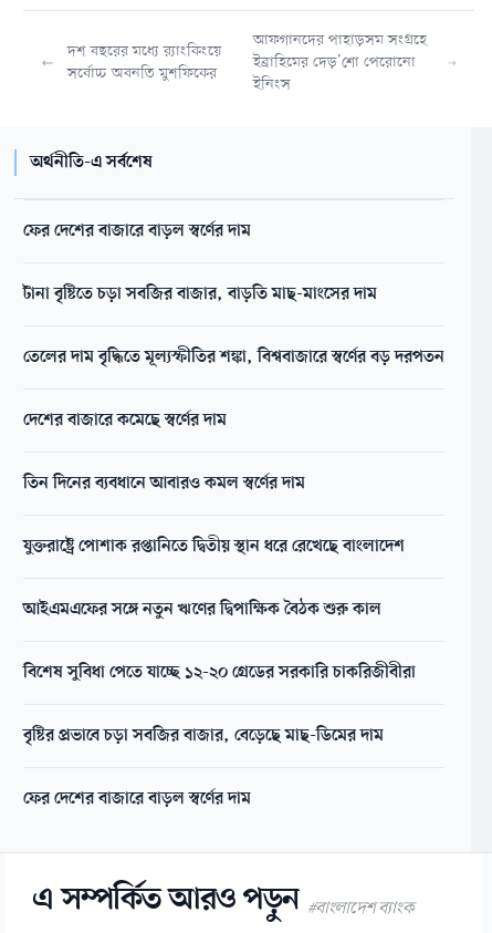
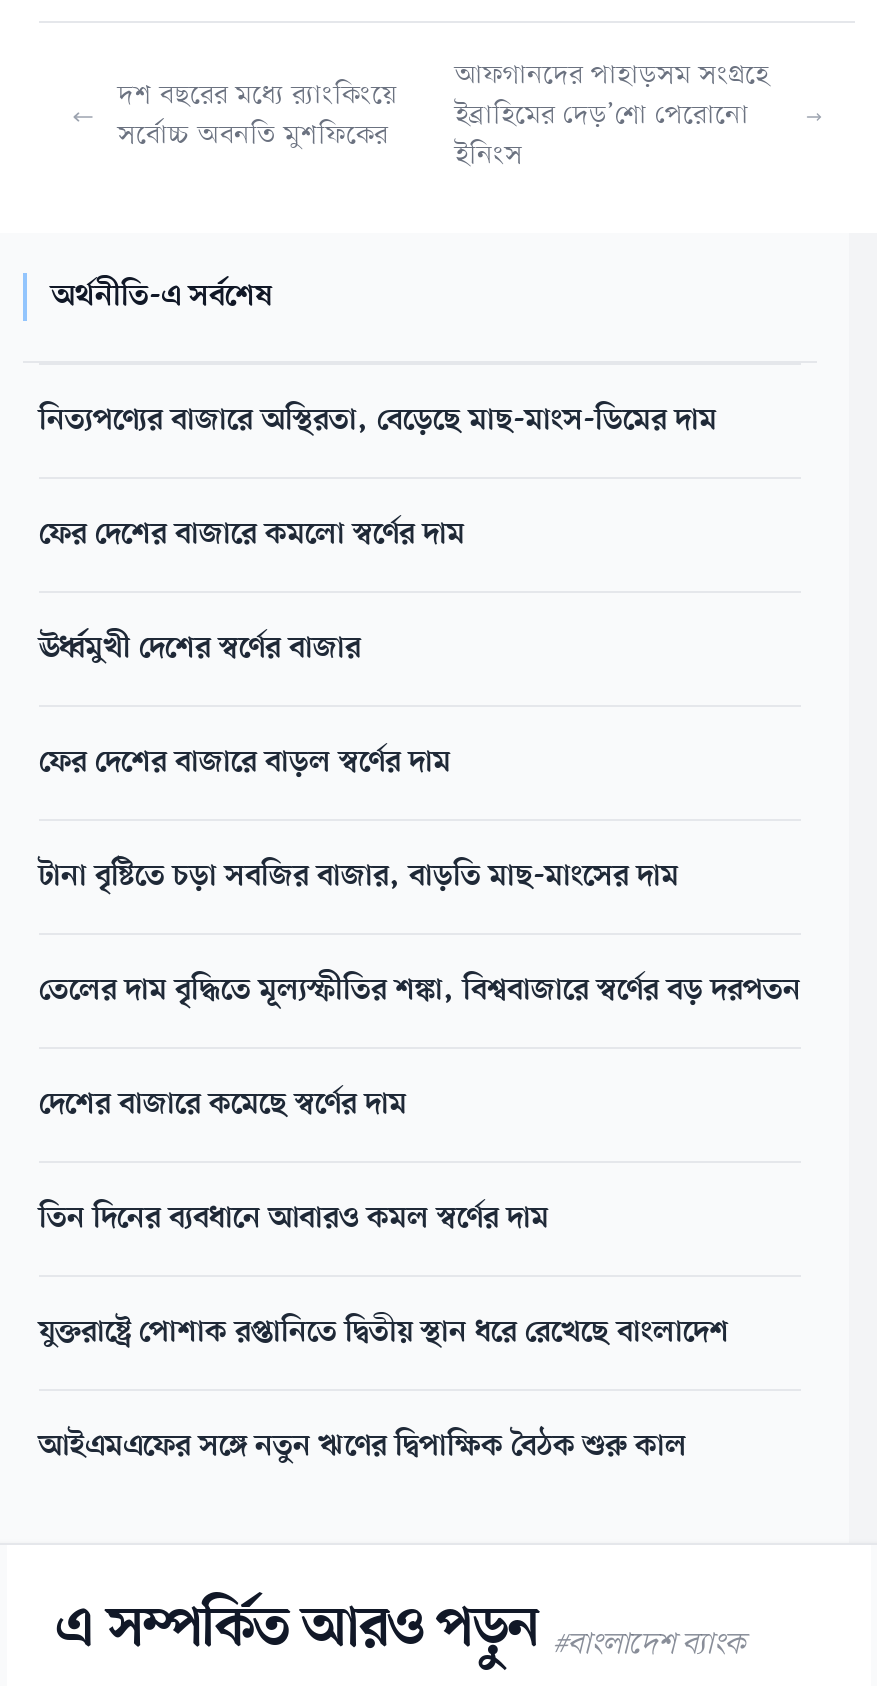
none -> [39,400,717,672] নিত্যপণ্যের বাজারে অস্থিরতা, বেড়েছে মাছ-মাংস-ডিমের দাম | ফের দেশের বাজারে কমলো স্বর্ণের দাম | ঊর্ধ্বমুখী দেশের স্বর্ণের বাজার
moved [23,219,405,622] -> [39,742,729,1470]: ফের দেশের বাজারে বাড়ল স্বর্ণের দাম | টানা বৃষ্টিতে চড়া সবজির বাজার, বাড়তি মাছ-মাংসের দাম | দেশের বাজারে কমেছে স্বর্ণের দাম | তিন দিনের ব্যবধানে আবারও কমল স্বর্ণের দাম | যুক্তরাষ্ট্রে পোশাক রপ্তানিতে দ্বিতীয় স্থান ধরে রেখেছে বাংলাদেশ | আইএমএফের সঙ্গে নতুন ঋণের দ্বিপাক্ষিক বৈঠক শুরু কাল
[23,661,416,812] বিশেষ সুবিধা পেতে যাচ্ছে ১২-২০ গ্রেডের সরকারি চাকরিজীবীরা | বৃষ্টির প্রভাবে চড়া সবজির বাজার, বেড়েছে মাছ-ডিমের দাম | ফের দেশের বাজারে বাড়ল স্বর্ণের দাম -> none

